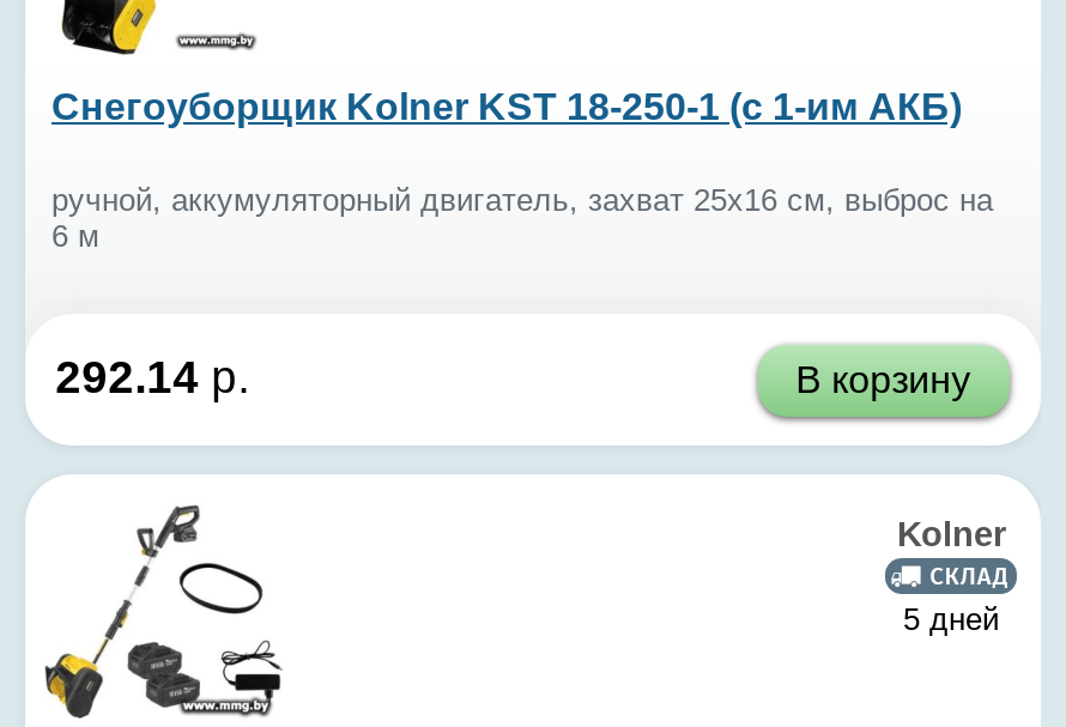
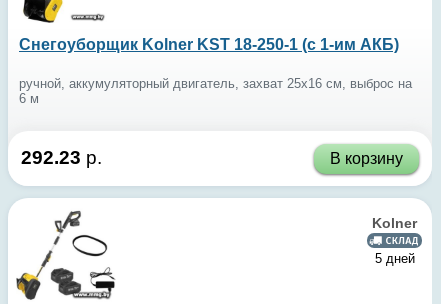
[56,351,250,401] 292.14 р. -> [21,146,102,167] 292.23 р.

